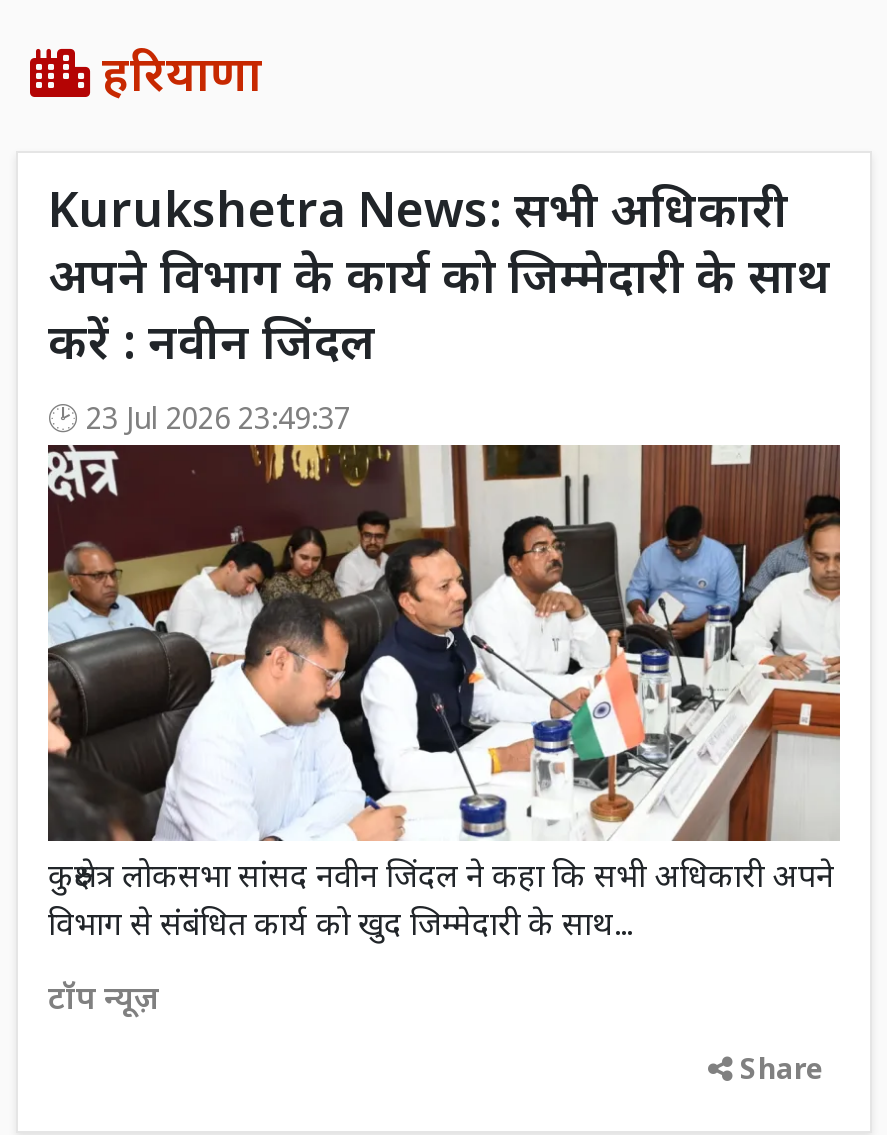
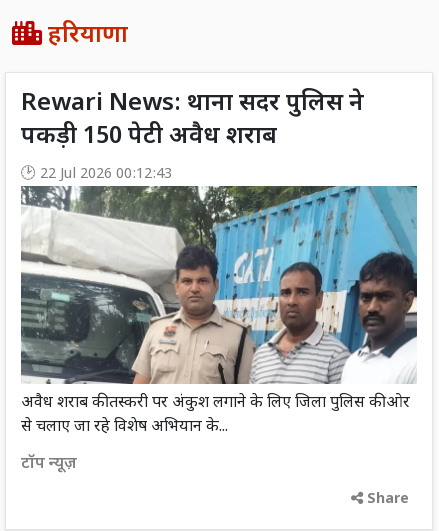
[48,183,830,441] Kurukshetra News: सभी अधिकारी | अपने विभाग के कार्य को जिम्मेदारी के साथ | करें : नवीन जिंदल | 23 Jul 2026 23:49:37 -> [21,88,364,184] Rewari News: थाना सदर पुलिस ने | पकड़ी 150 पेटी अवैध शराब | 22 Jul 2026 00:12:43
[46,443,842,949] [image] | कुरुक्षेत्र लोकसभा सांसद नवीन जिंदल ने कहा कि सभी अधिकारी अपने | विभाग से संबंधित कार्य को खुद जिम्मेदारी के साथ... -> [20,185,418,438] [image] | अवैध शराब की तस्करी पर अंकुश लगाने के लिए जिला पुलिस की ओर | से चलाए जा रहे विशेष अभियान के...

